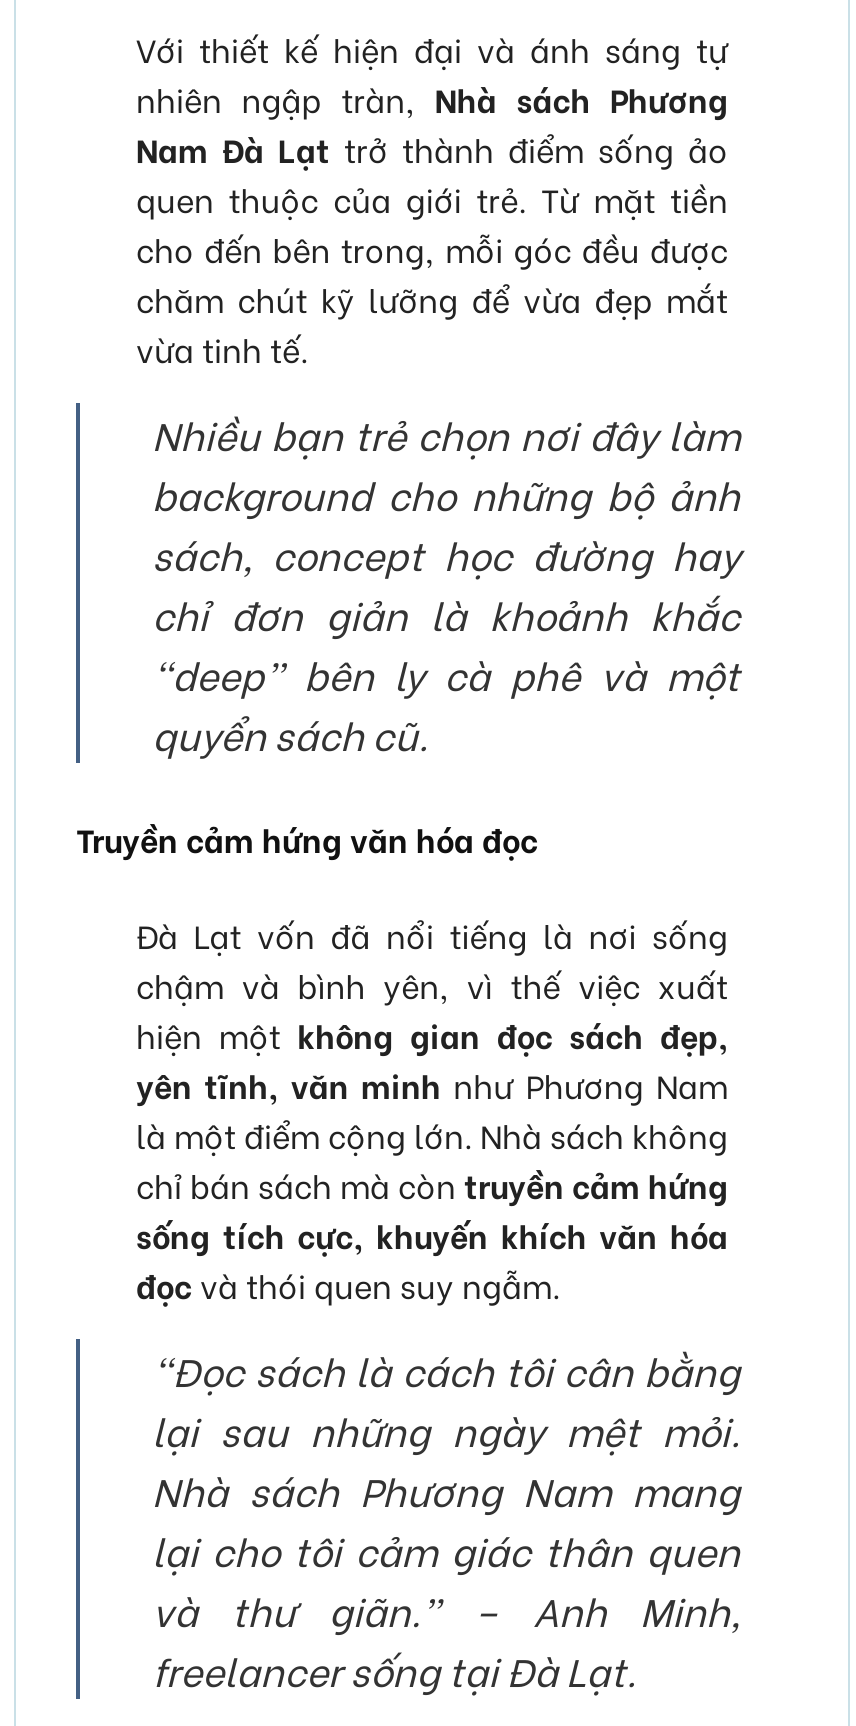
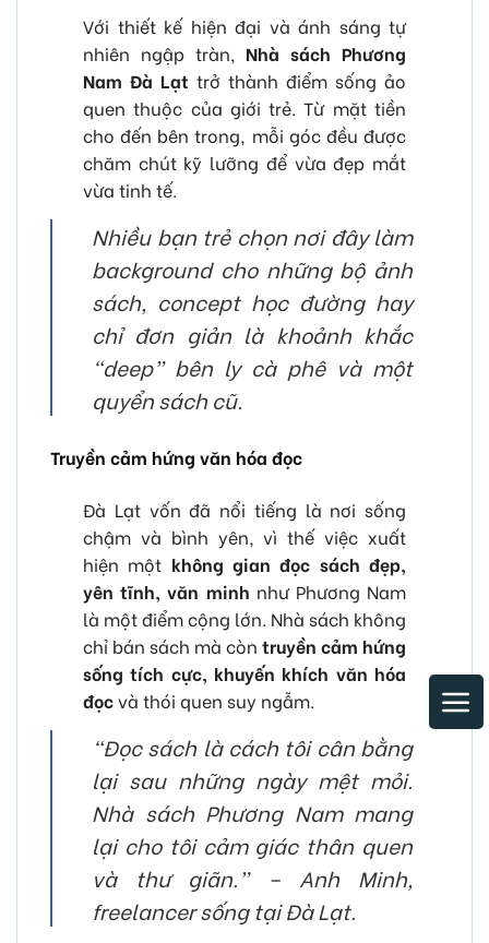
none -> [428,673,485,730] [image]

